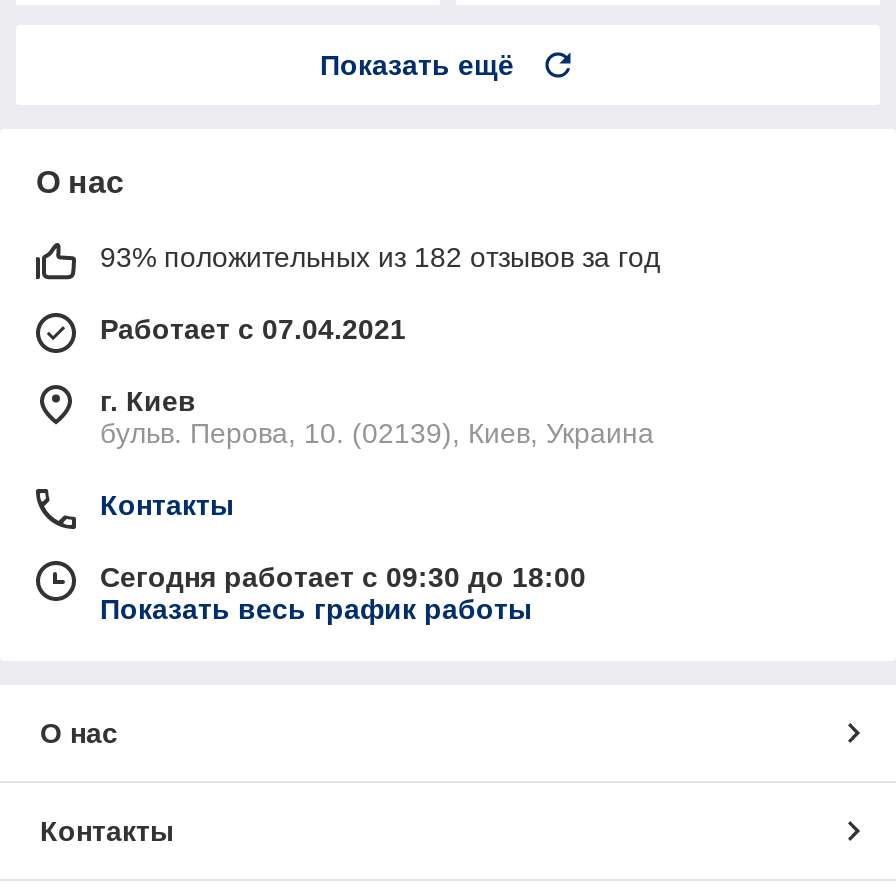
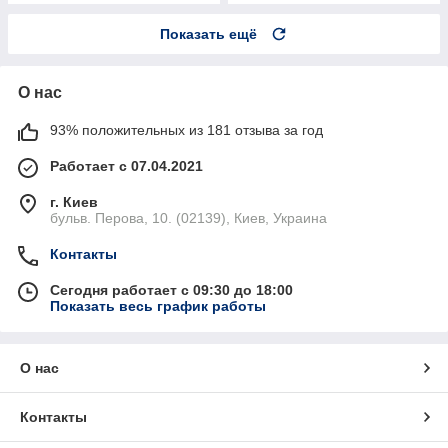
[100,240,660,272] 93% положительных из 182 отзывов за год -> [50,121,323,137] 93% положительных из 181 отзыва за год

